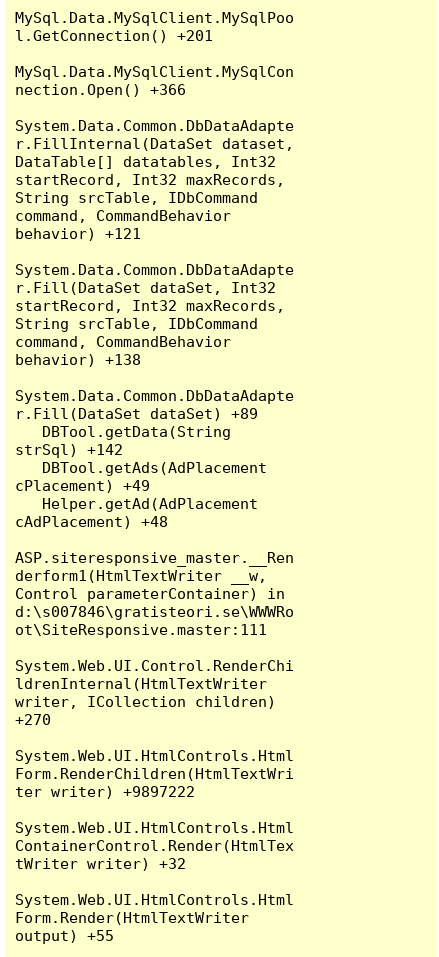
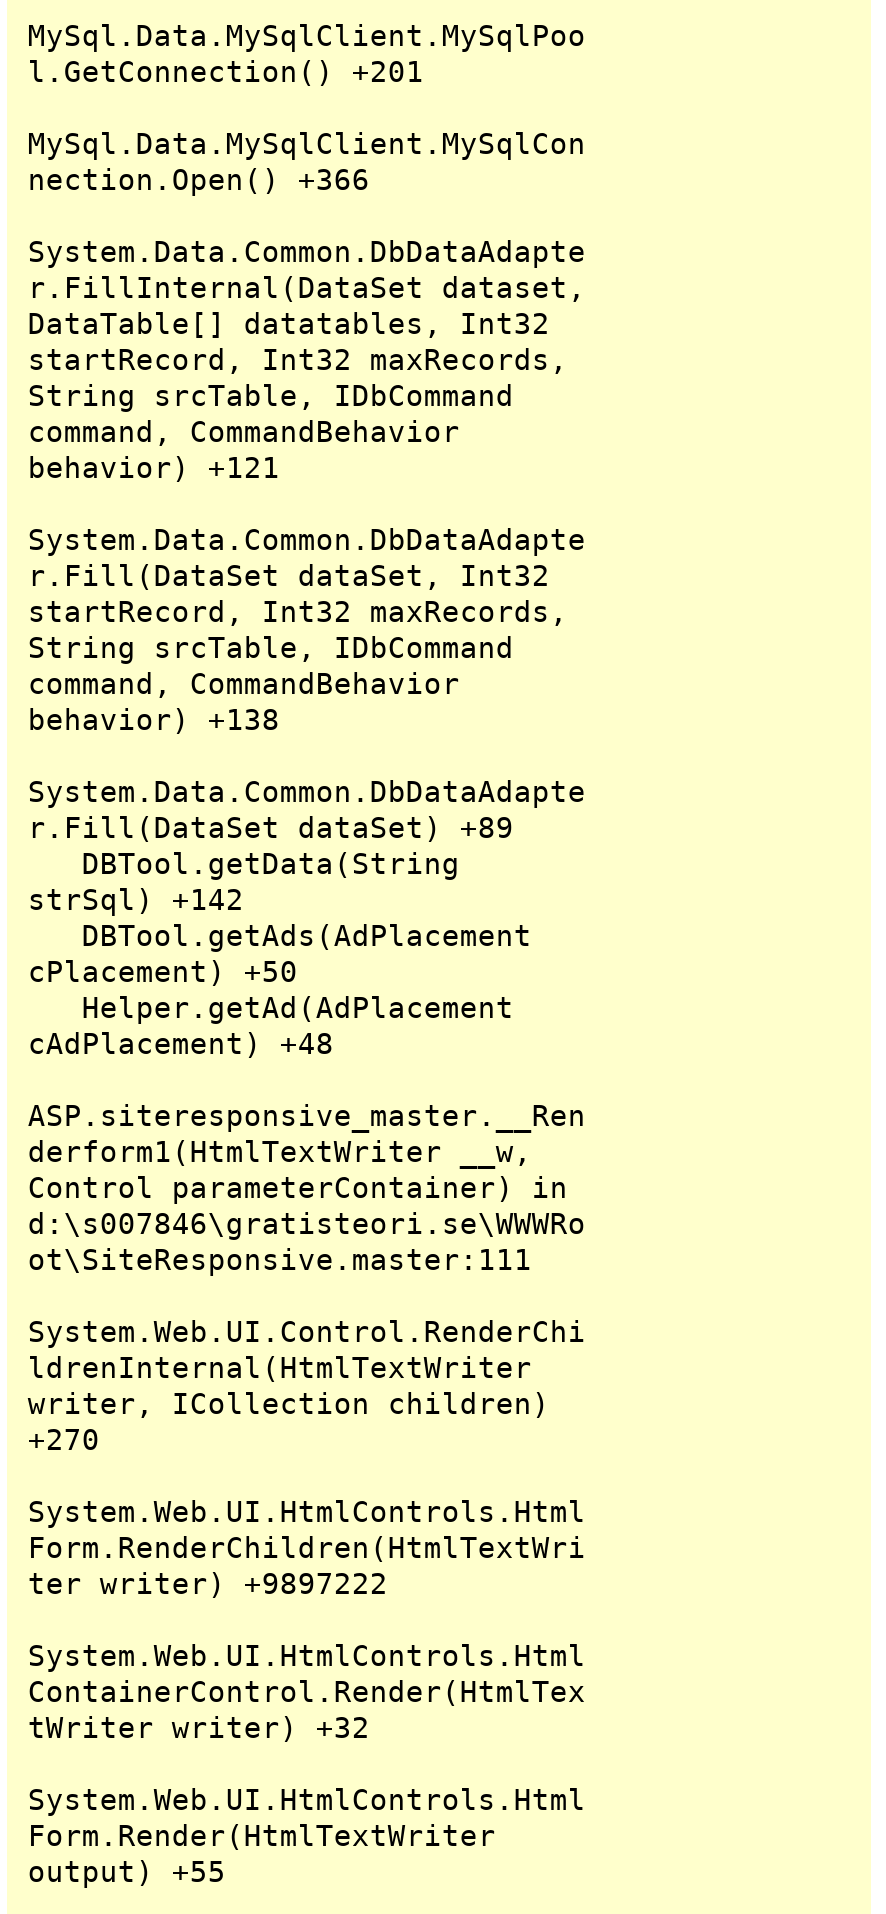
[15,477,150,494] cPlacement) +49 -> [28,954,298,988] cPlacement) +50

